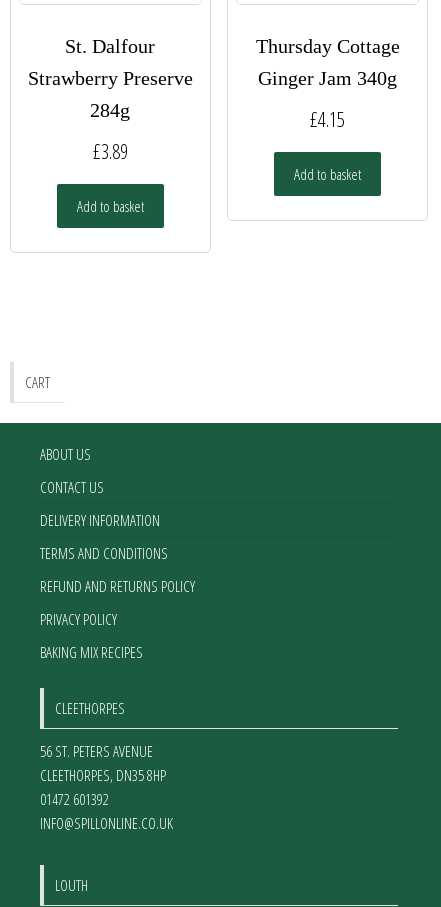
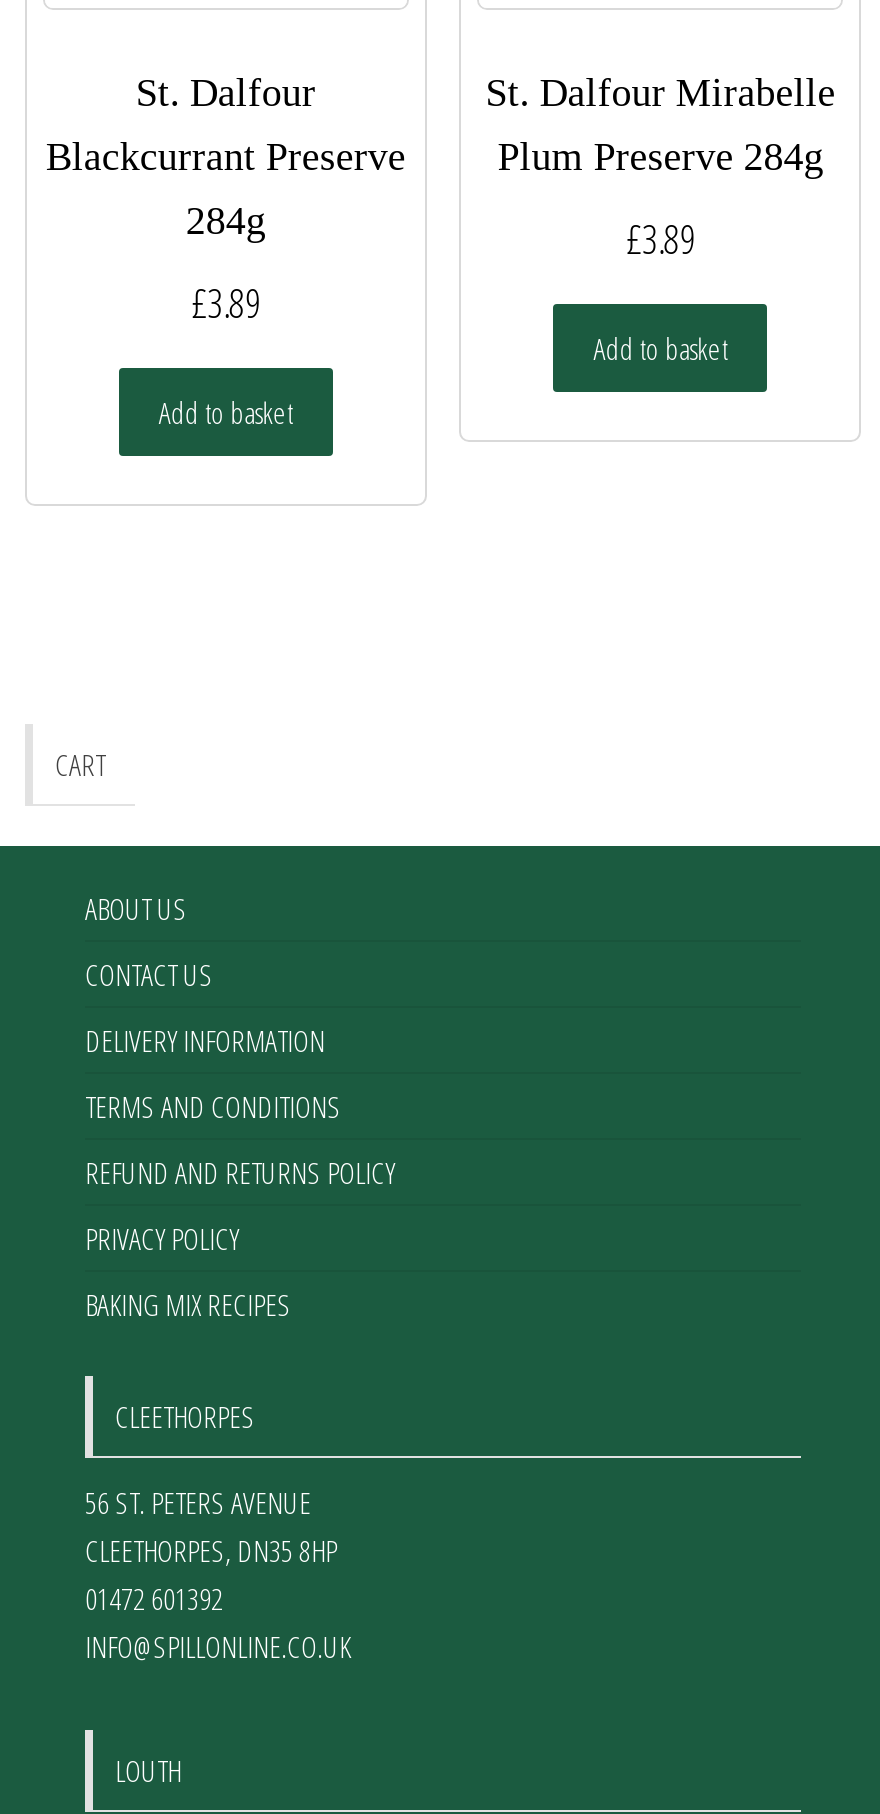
[256,35,400,57] Thursday Cottage -> [485,69,835,113] St. Dalfour Mirabelle
[28,67,193,89] Strawberry Preserve -> [46,133,406,177] Blackcurrant Preserve
[258,67,397,89] Ginger Jam 340g -> [497,133,823,177] Plum Preserve 284g
[310,106,345,133] £4.15 -> [625,211,695,265] £3.89

